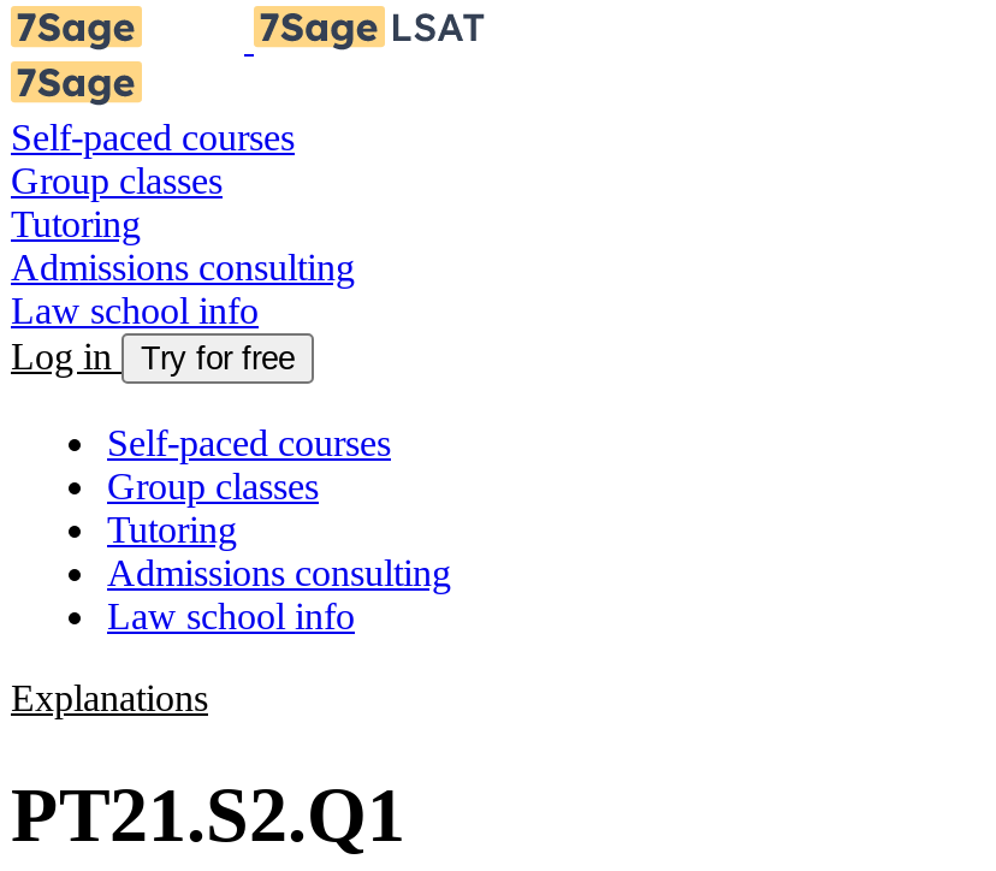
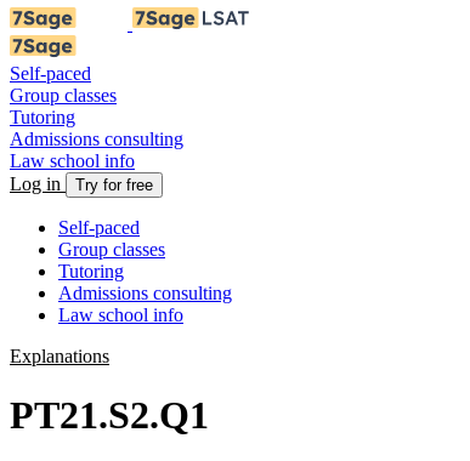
[11,117,295,158] Self-paced courses -> [10,63,91,84] Self-paced
[107,422,391,463] Self-paced courses -> [58,217,140,238] Self-paced

